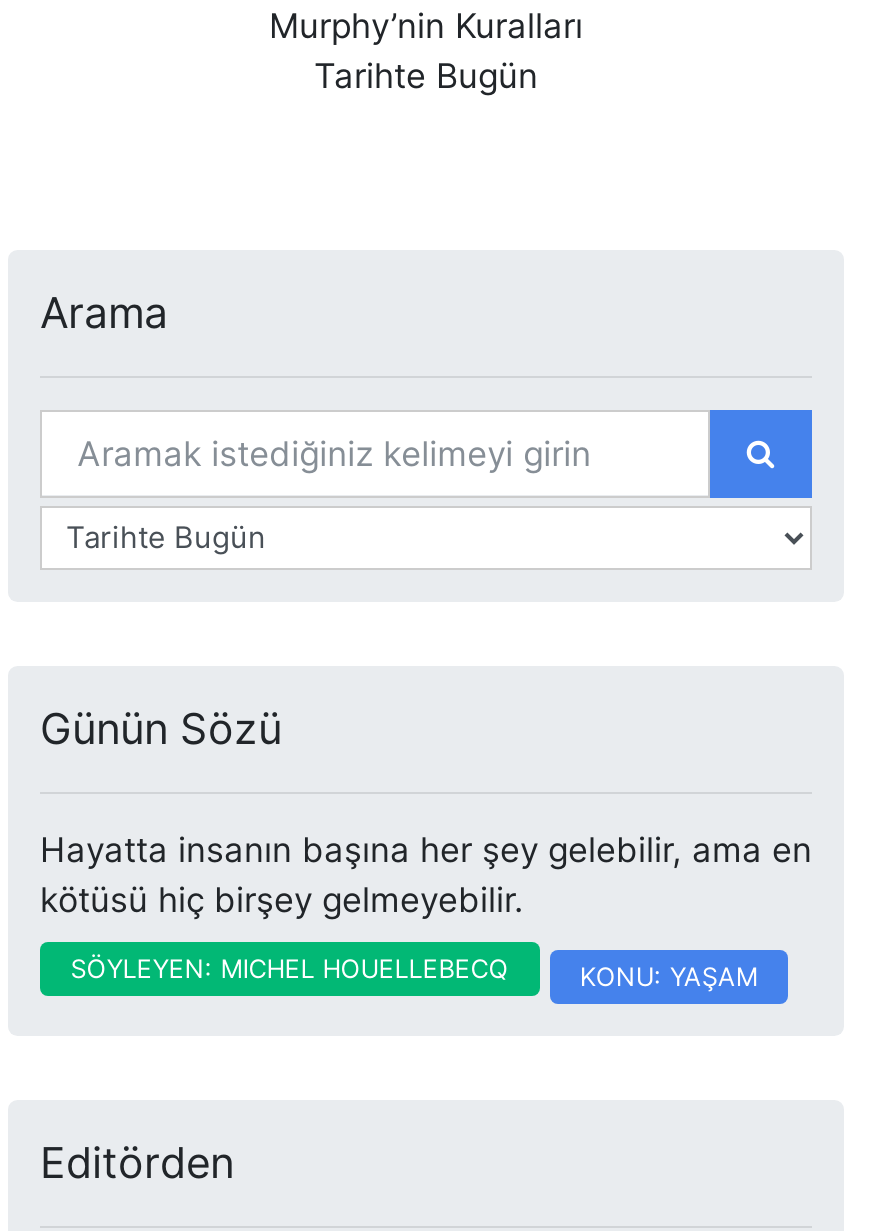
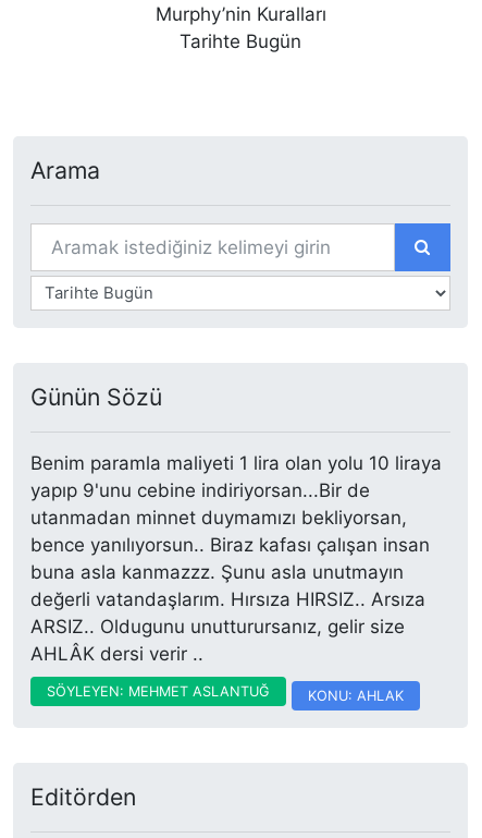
[40,830,812,920] Hayatta insanın başına her şey gelebilir, ama en | kötüsü hiç birşey gelmeyebilir. -> [30,452,442,665] Benim paramla maliyeti 1 lira olan yolu 10 liraya | yapıp 9'unu cebine indiriyorsan...Bir de | utanmadan minnet duymamızı bekliyorsan, | bence yanılıyorsun.. Biraz kafası çalışan insan | buna asla kanmazzz. Şunu asla unutmayın | değerli vatandaşlarım. Hırsıza HIRSIZ.. Arsıza | ARSIZ.. Oldugunu unutturursanız, gelir size | AHLÂK dersi verir ..
[71,953,758,991] SÖYLEYEN: MICHEL HOUELLEBECQ | KONU: YAŞAM -> [47,683,404,703] SÖYLEYEN: MEHMET ASLANTUĞ | KONU: AHLAK

